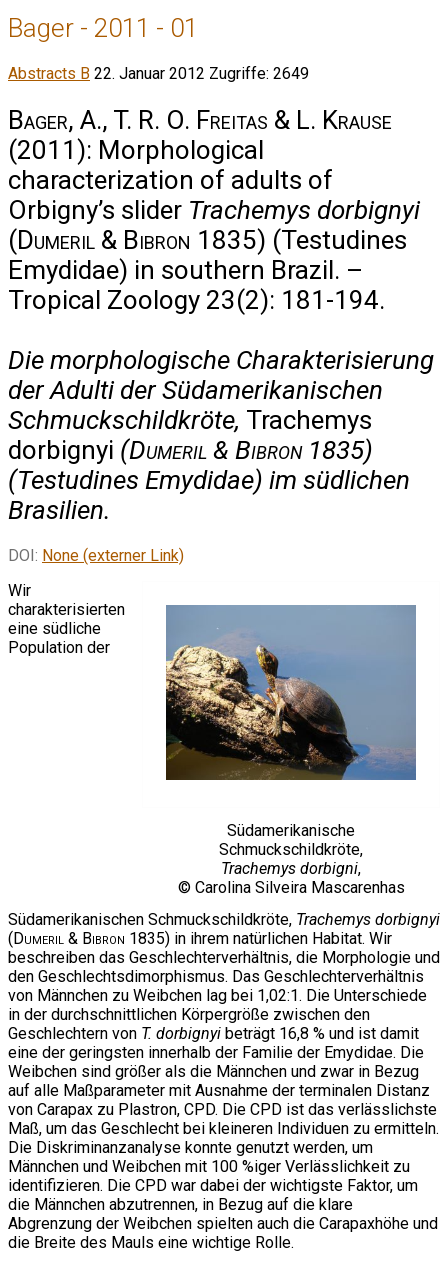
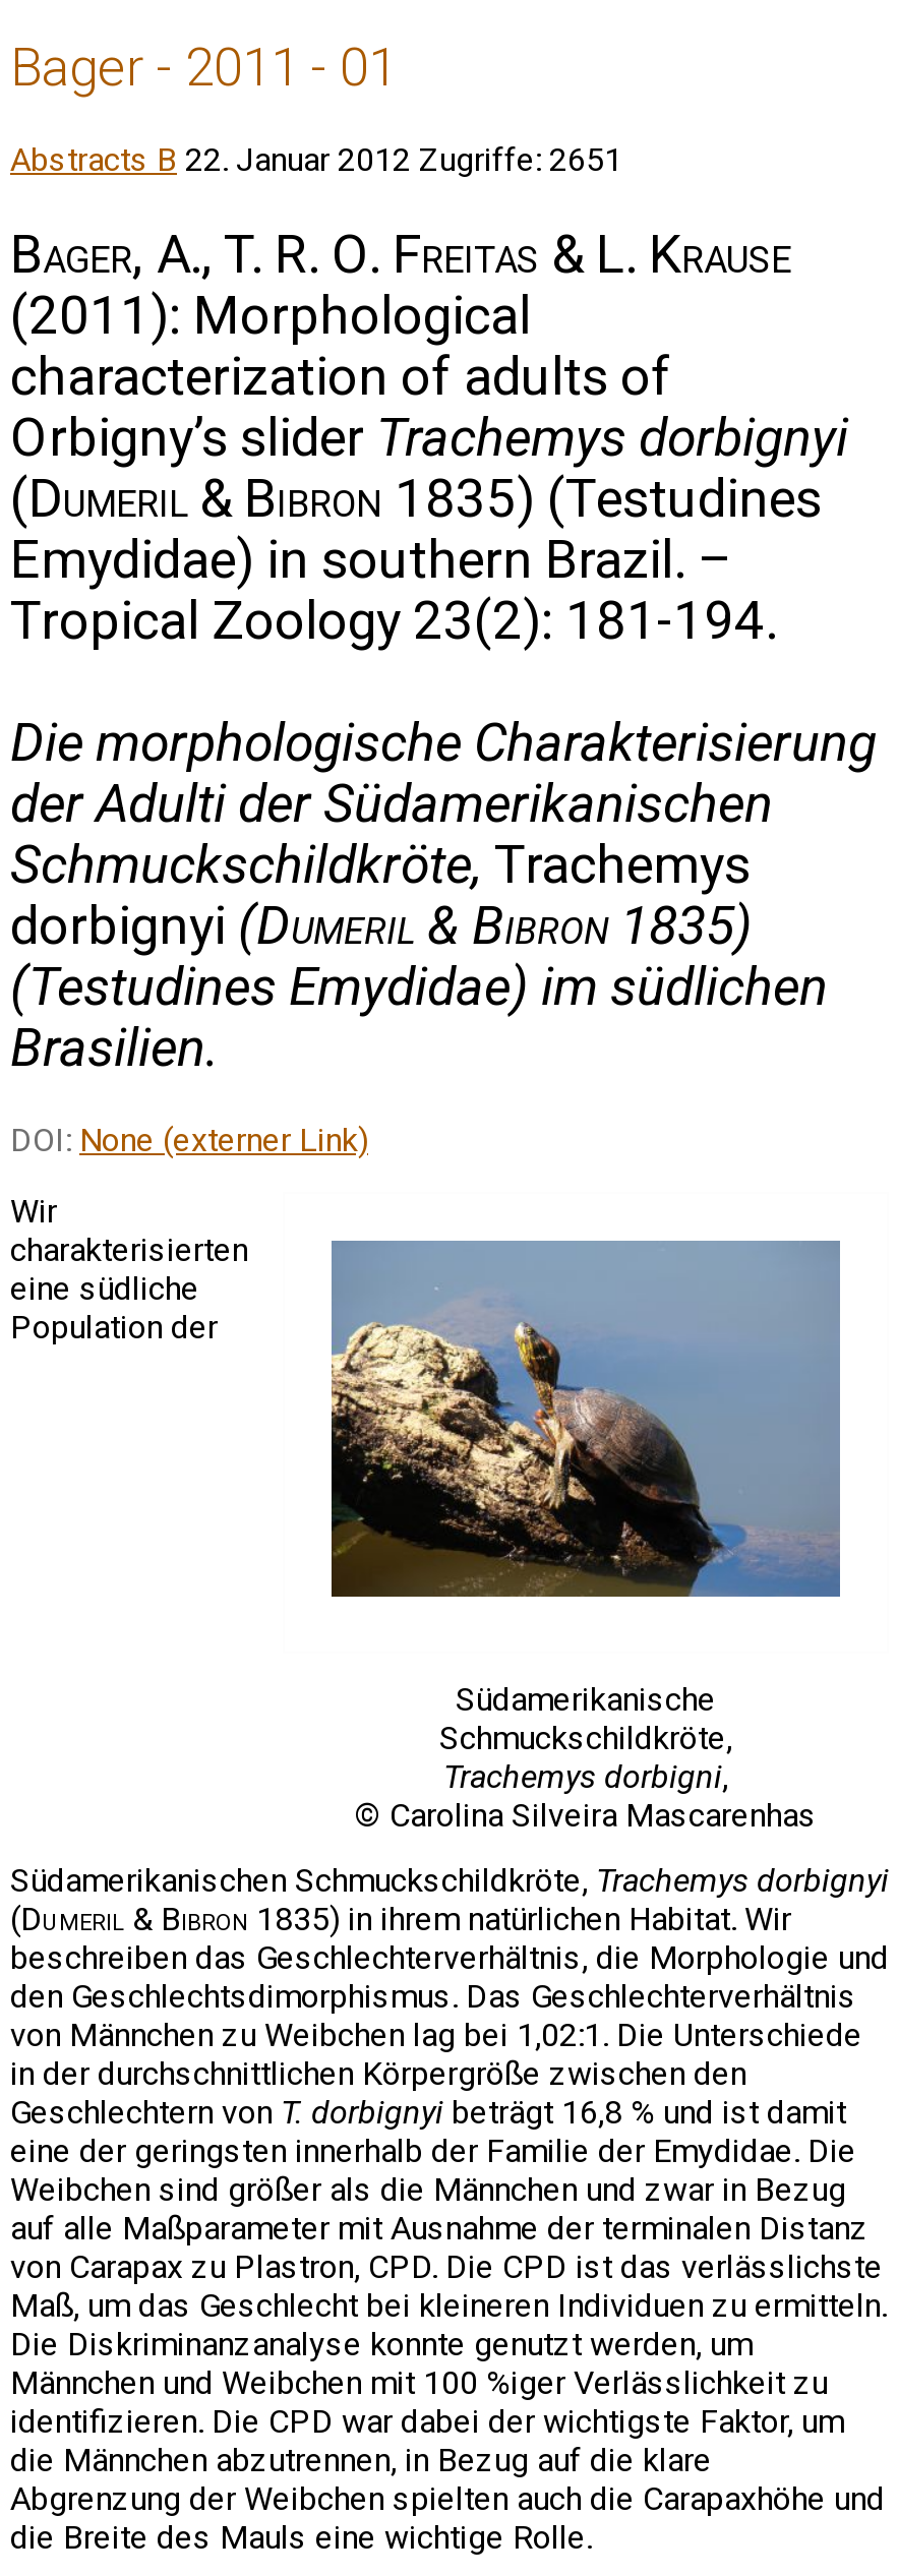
[8,64,309,83] Abstracts B 22. Januar 2012 Zugriffe: 2649 -> [10,141,622,179] Abstracts B 22. Januar 2012 Zugriffe: 2651

